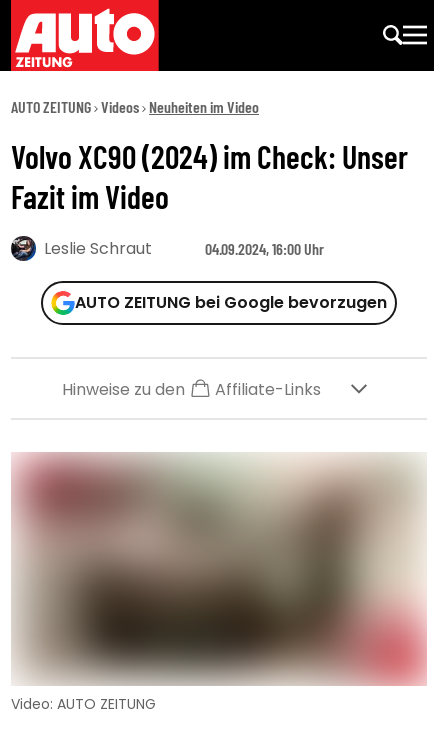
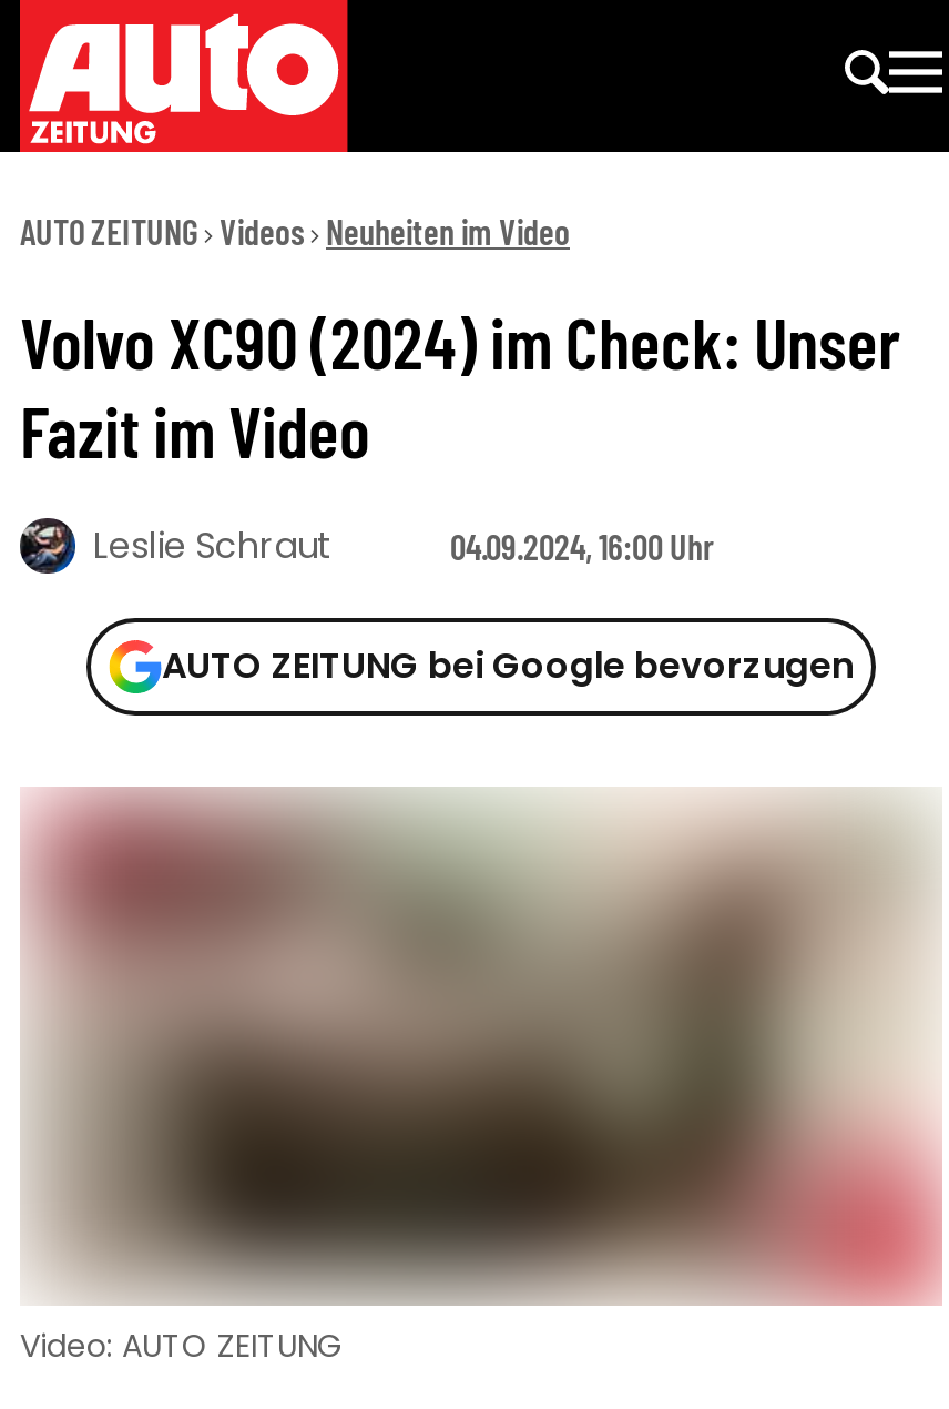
[61,378,320,401] Hinweise zu den | Affiliate-Links -> none

